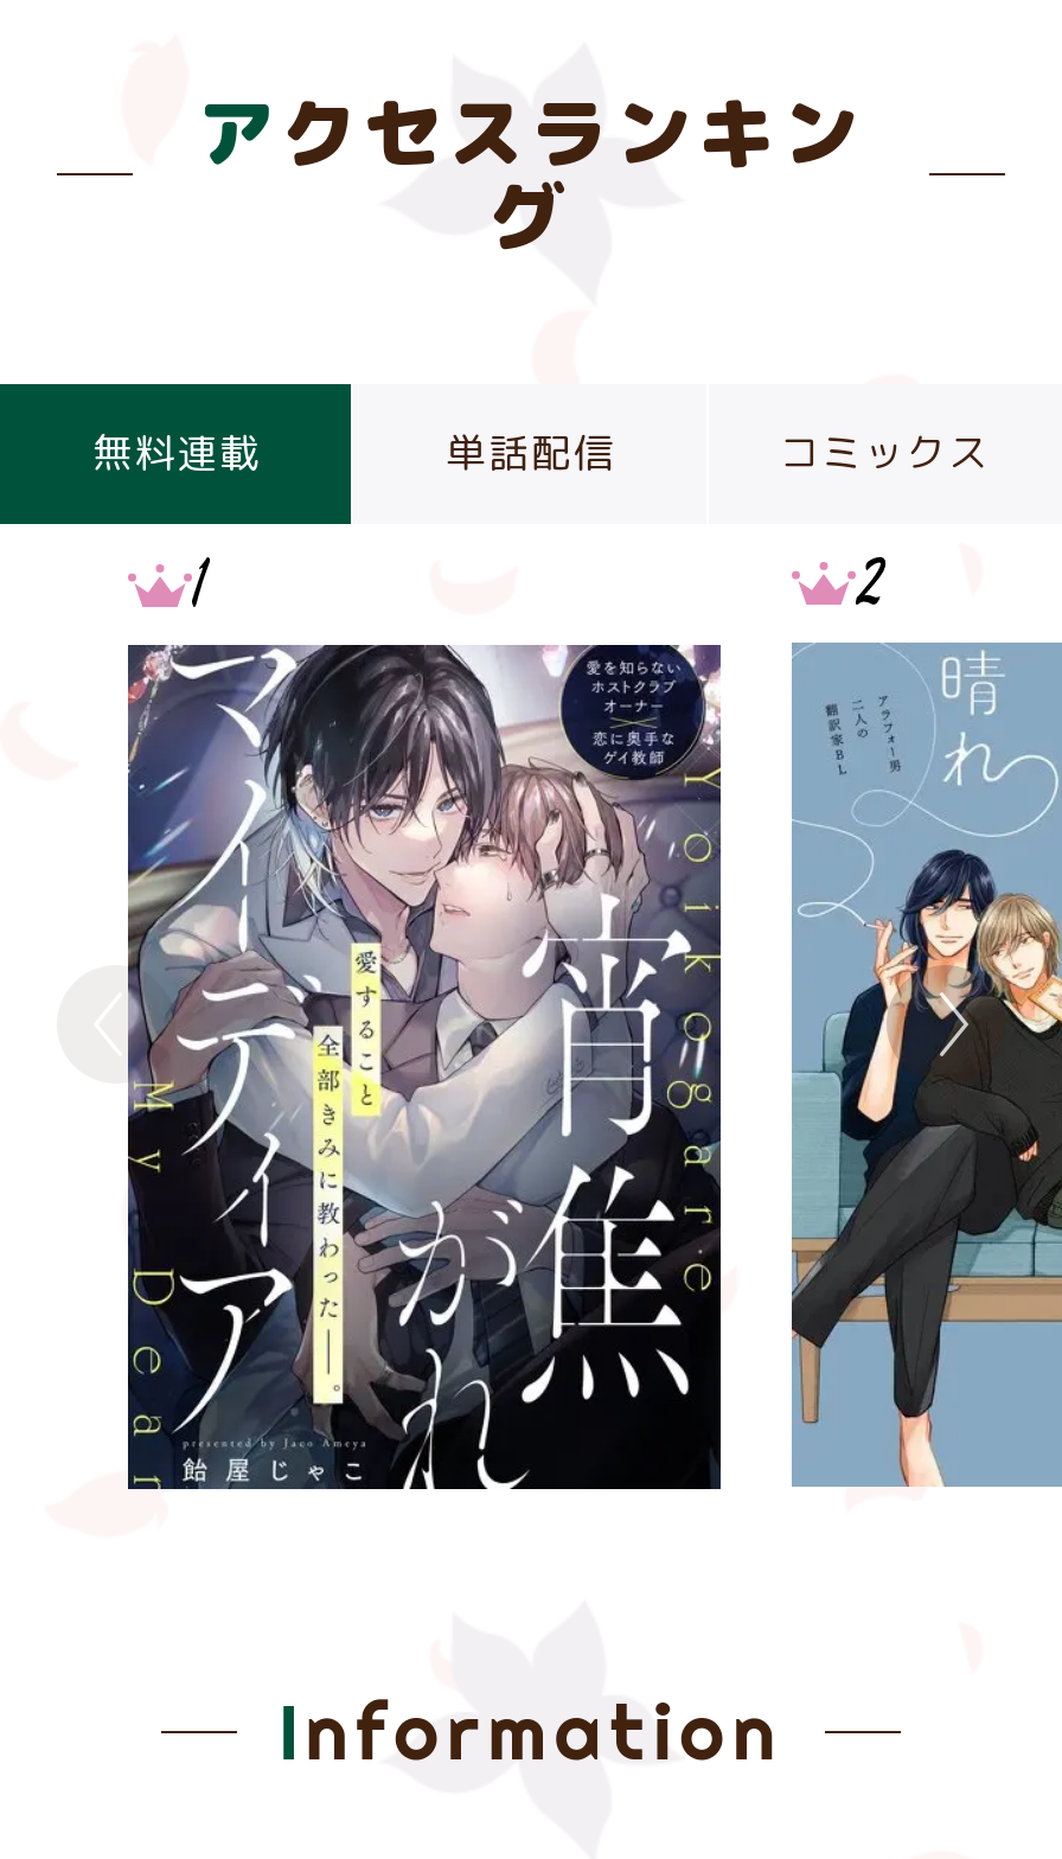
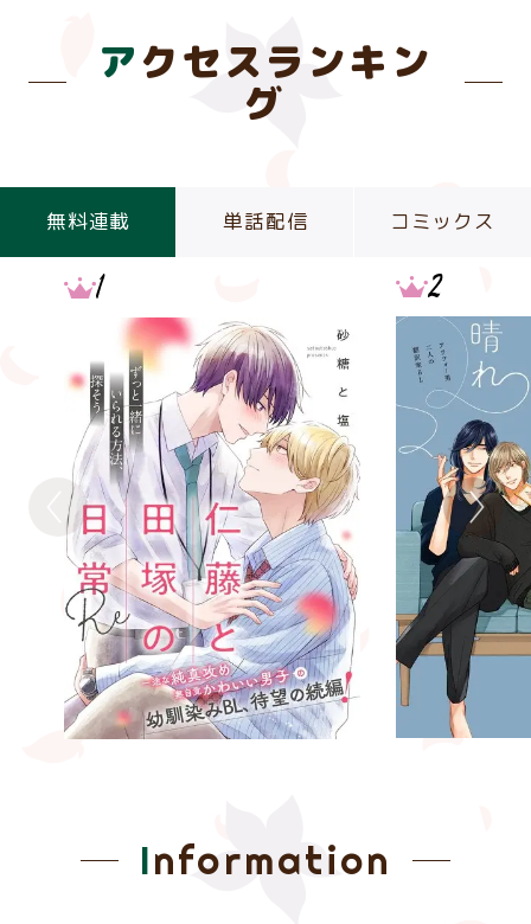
[126,643,723,1491] [image] -> [64,316,360,739] [image]

